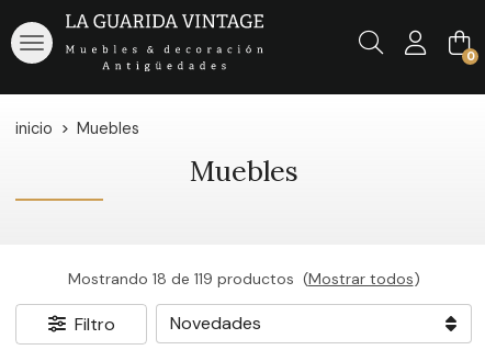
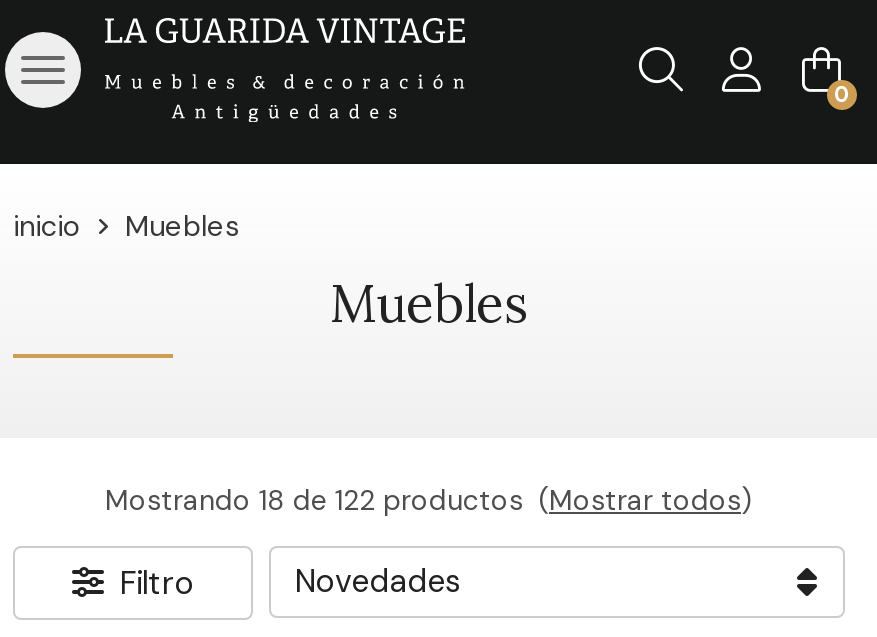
[67,268,420,288] Mostrando 18 de 119 productos (Mostrar todos) -> [105,481,753,517] Mostrando 18 de 122 productos (Mostrar todos)

